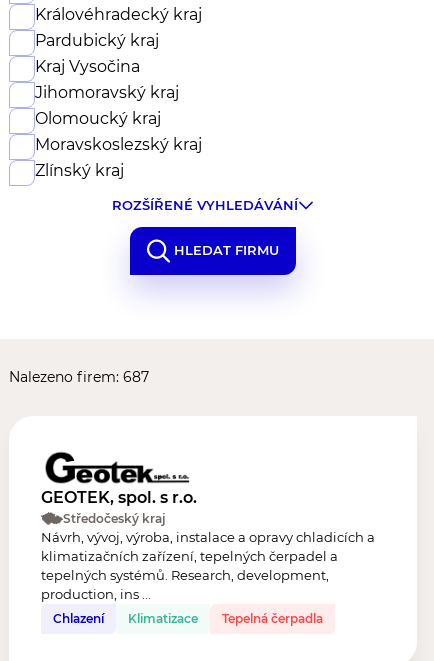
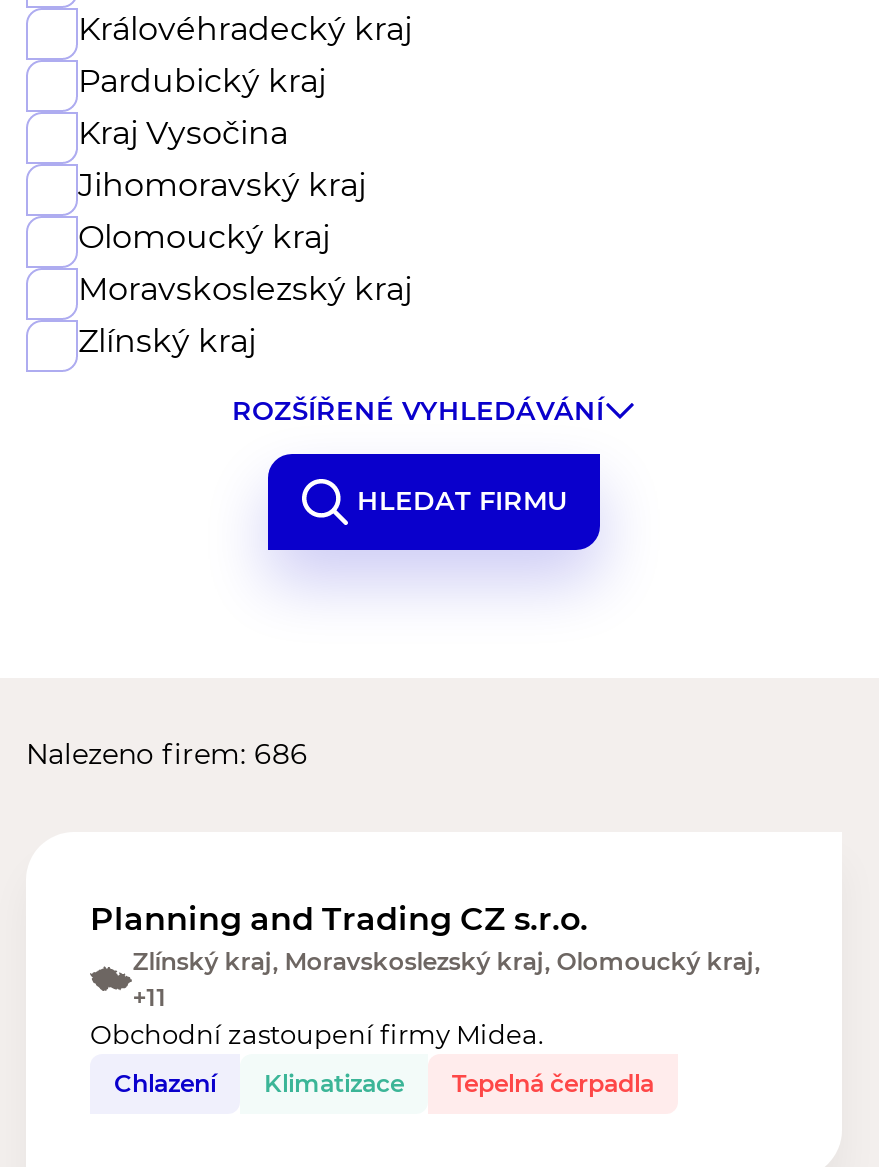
[9,368,149,386] Nalezeno firem: 687 -> [26,735,308,771] Nalezeno firem: 686
[41,488,375,602] GEOTEK, spol. s r.o. | Středočeský kraj | Návrh, vývoj, výroba, instalace a opravy chladicích a | klimatizačních zařízení, tepelných čerpadel a | tepelných systémů. Research, development, | production, ins ... -> [90,899,761,1049] Planning and Trading CZ s.r.o. | Zlínský kraj, Moravskoslezský kraj, Olomoucký kraj, | +11 | Obchodní zastoupení firmy Midea.

